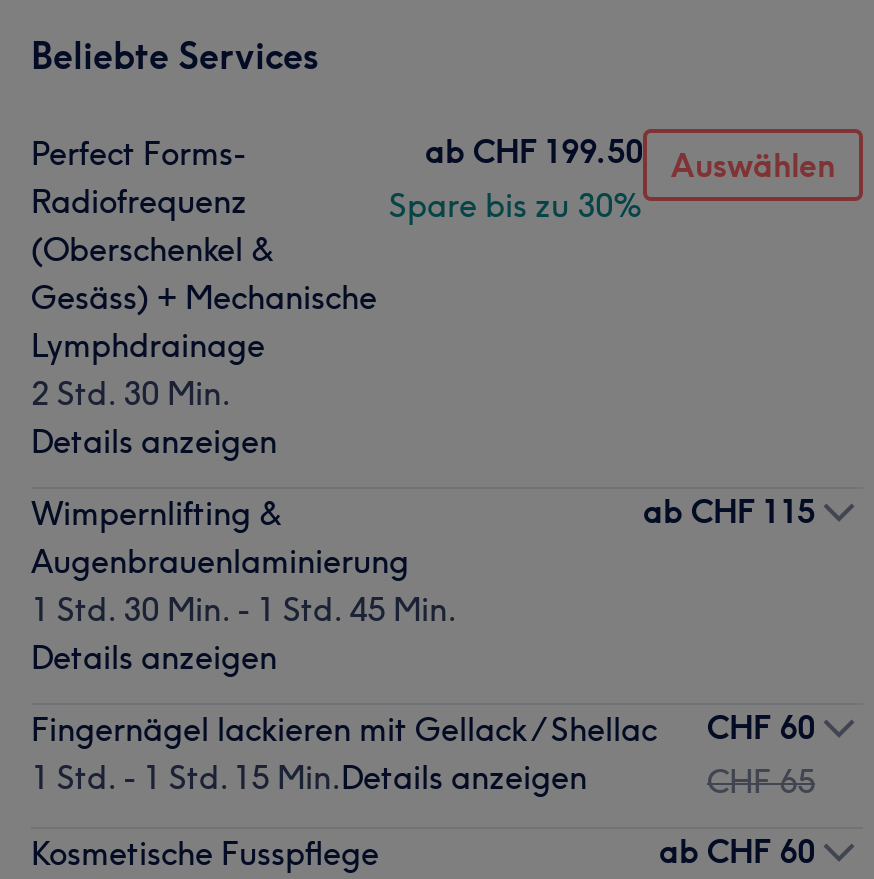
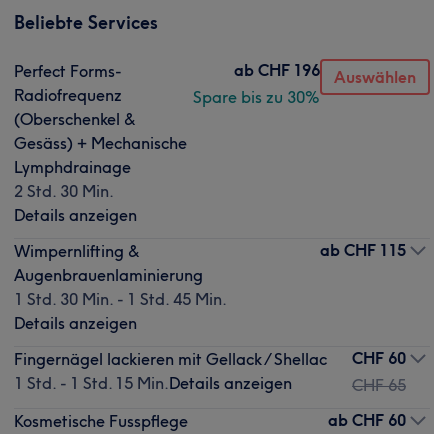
[425,131,835,185] ab CHF 199.50 Auswählen -> [234,60,416,87] ab CHF 196 Auswählen

